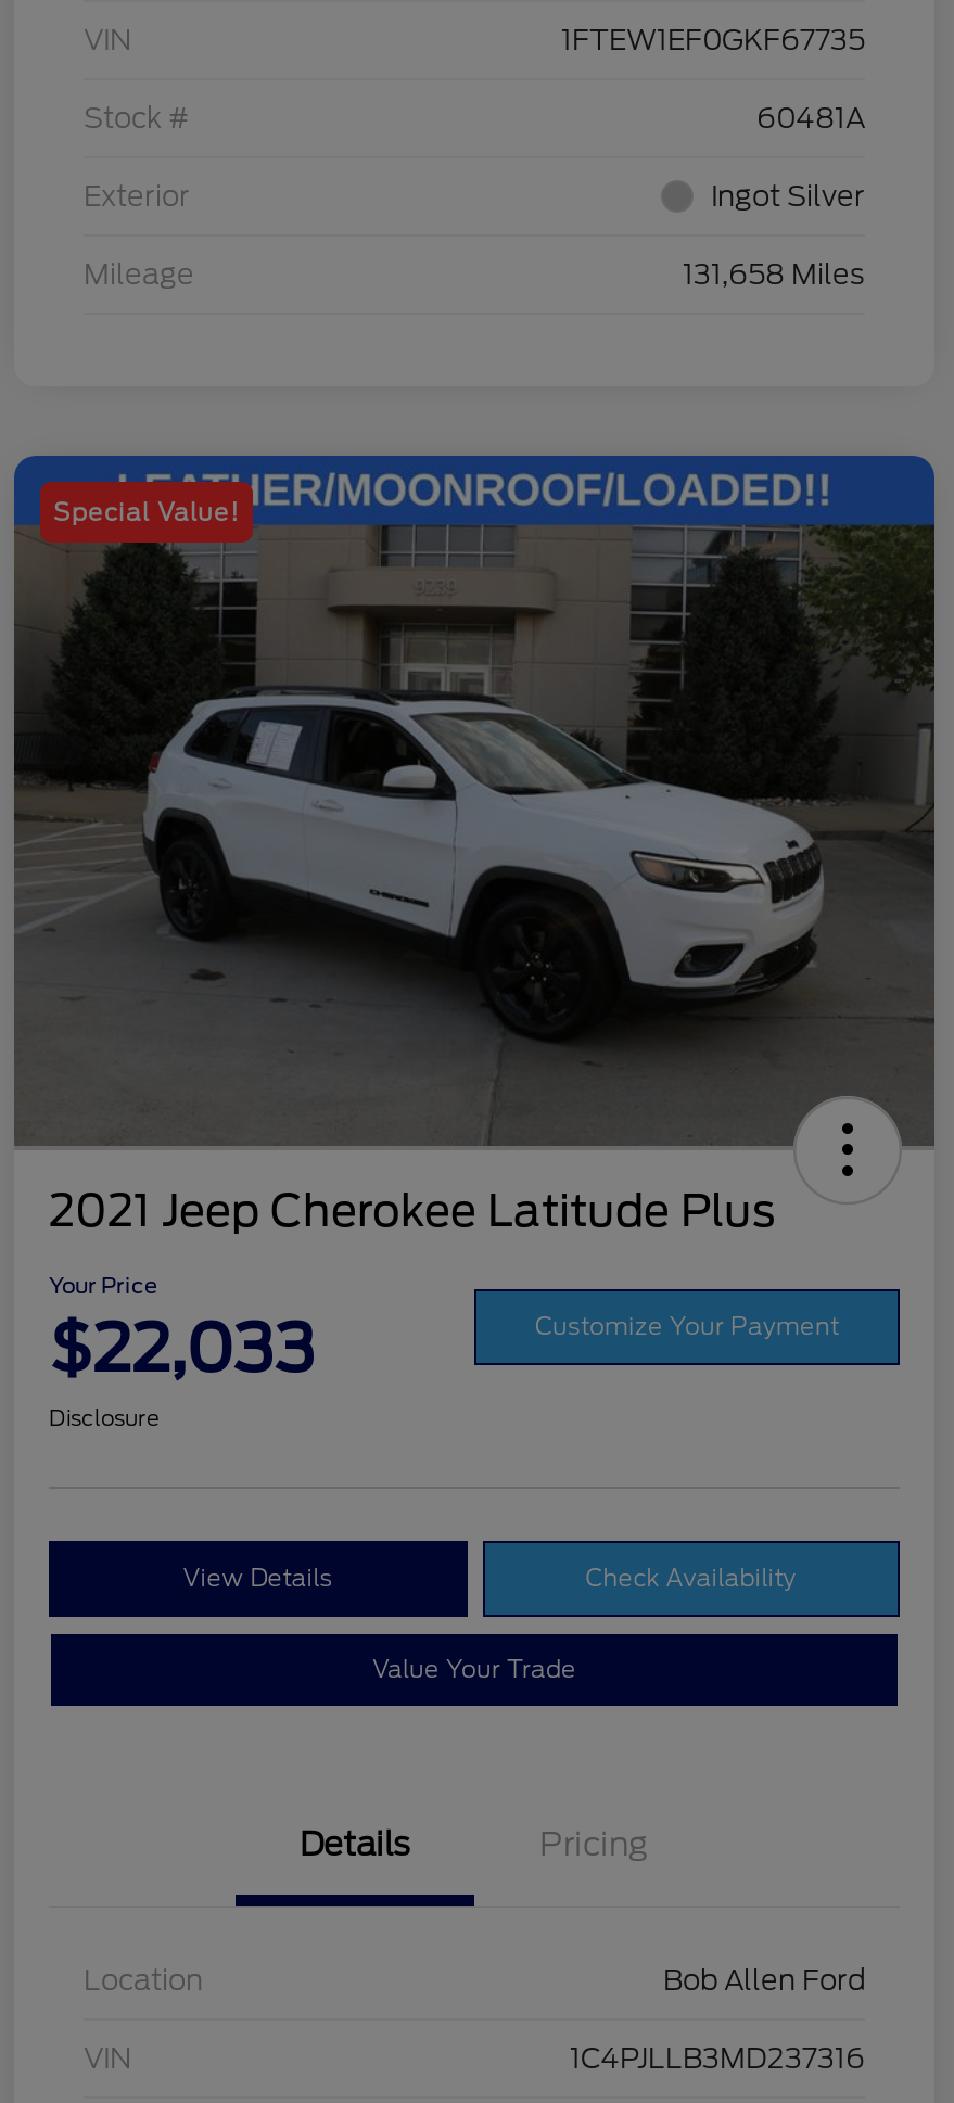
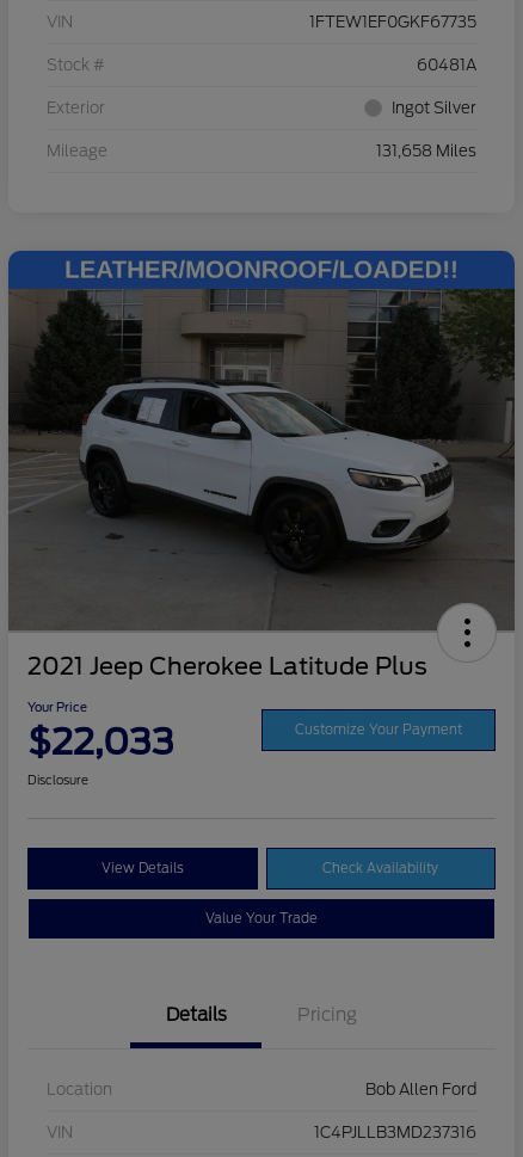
[53,497,240,528] Special Value! -> none

